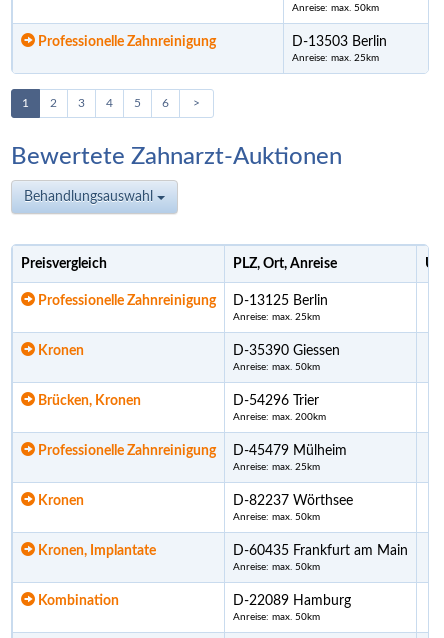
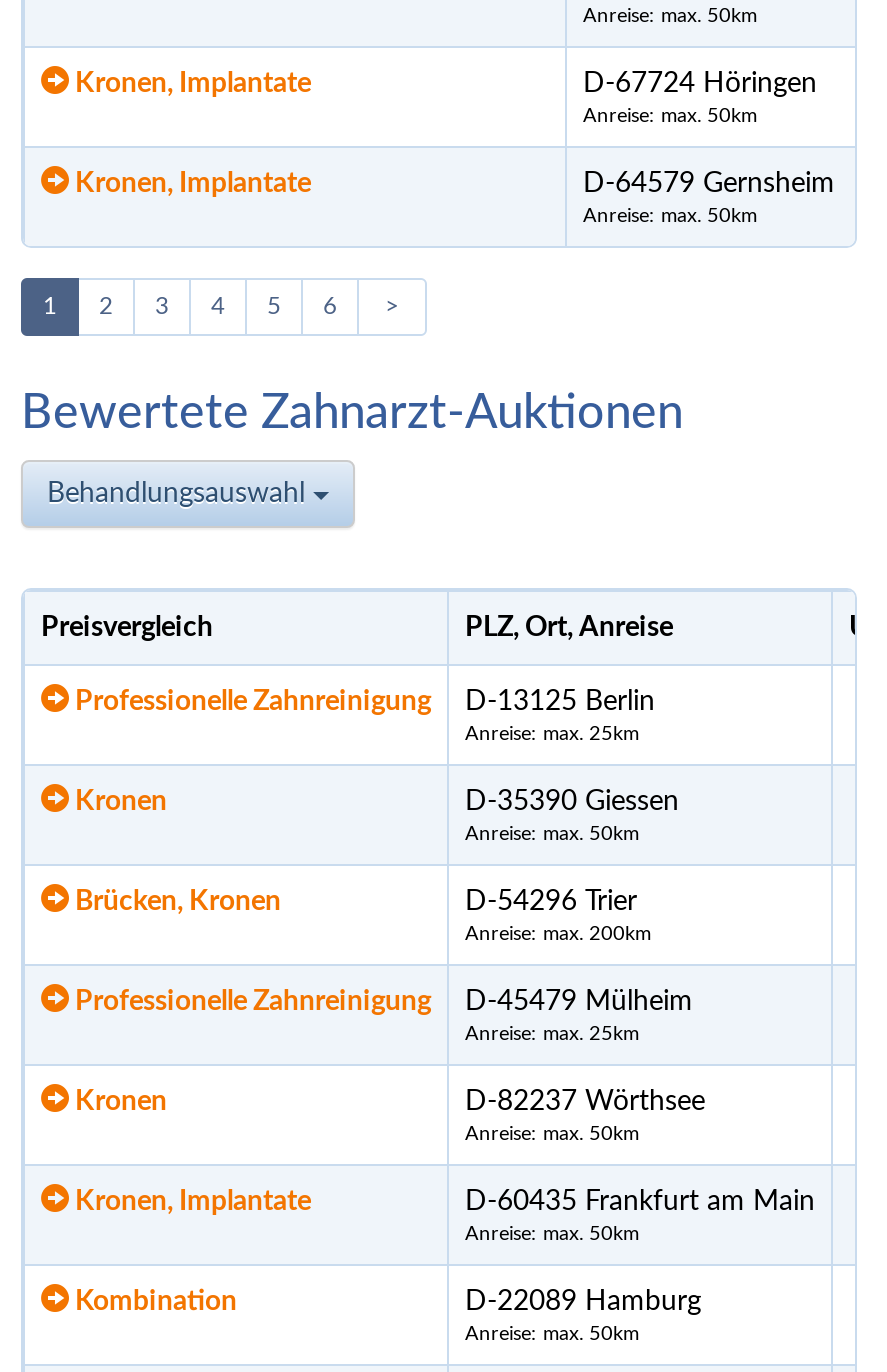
[35,35,387,63] Professionelle Zahnreinigung | D-13503 Berlin | Anreise: max. 25km -> [69,71,835,227] Kronen, Implantate | D-67724 Höringen | Anreise: max. 50km | Kronen, Implantate | D-64579 Gernsheim | Anreise: max. 50km

